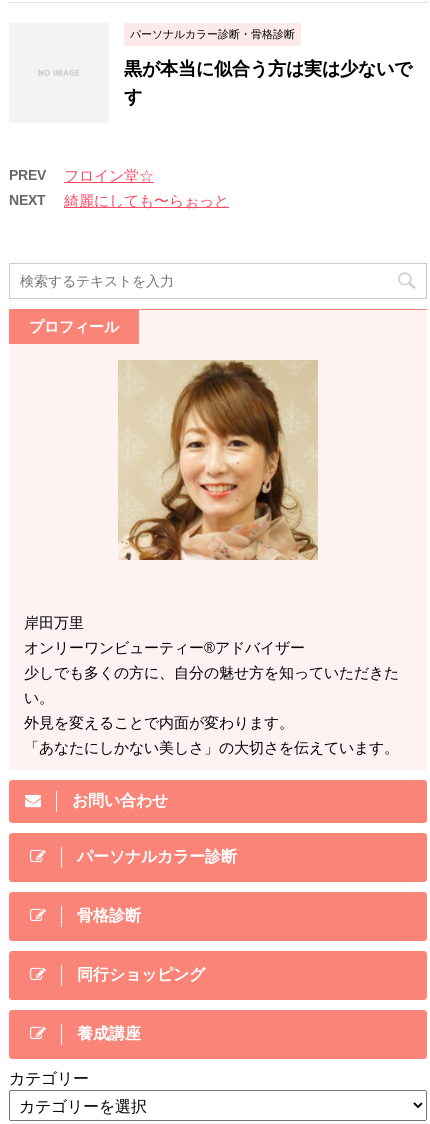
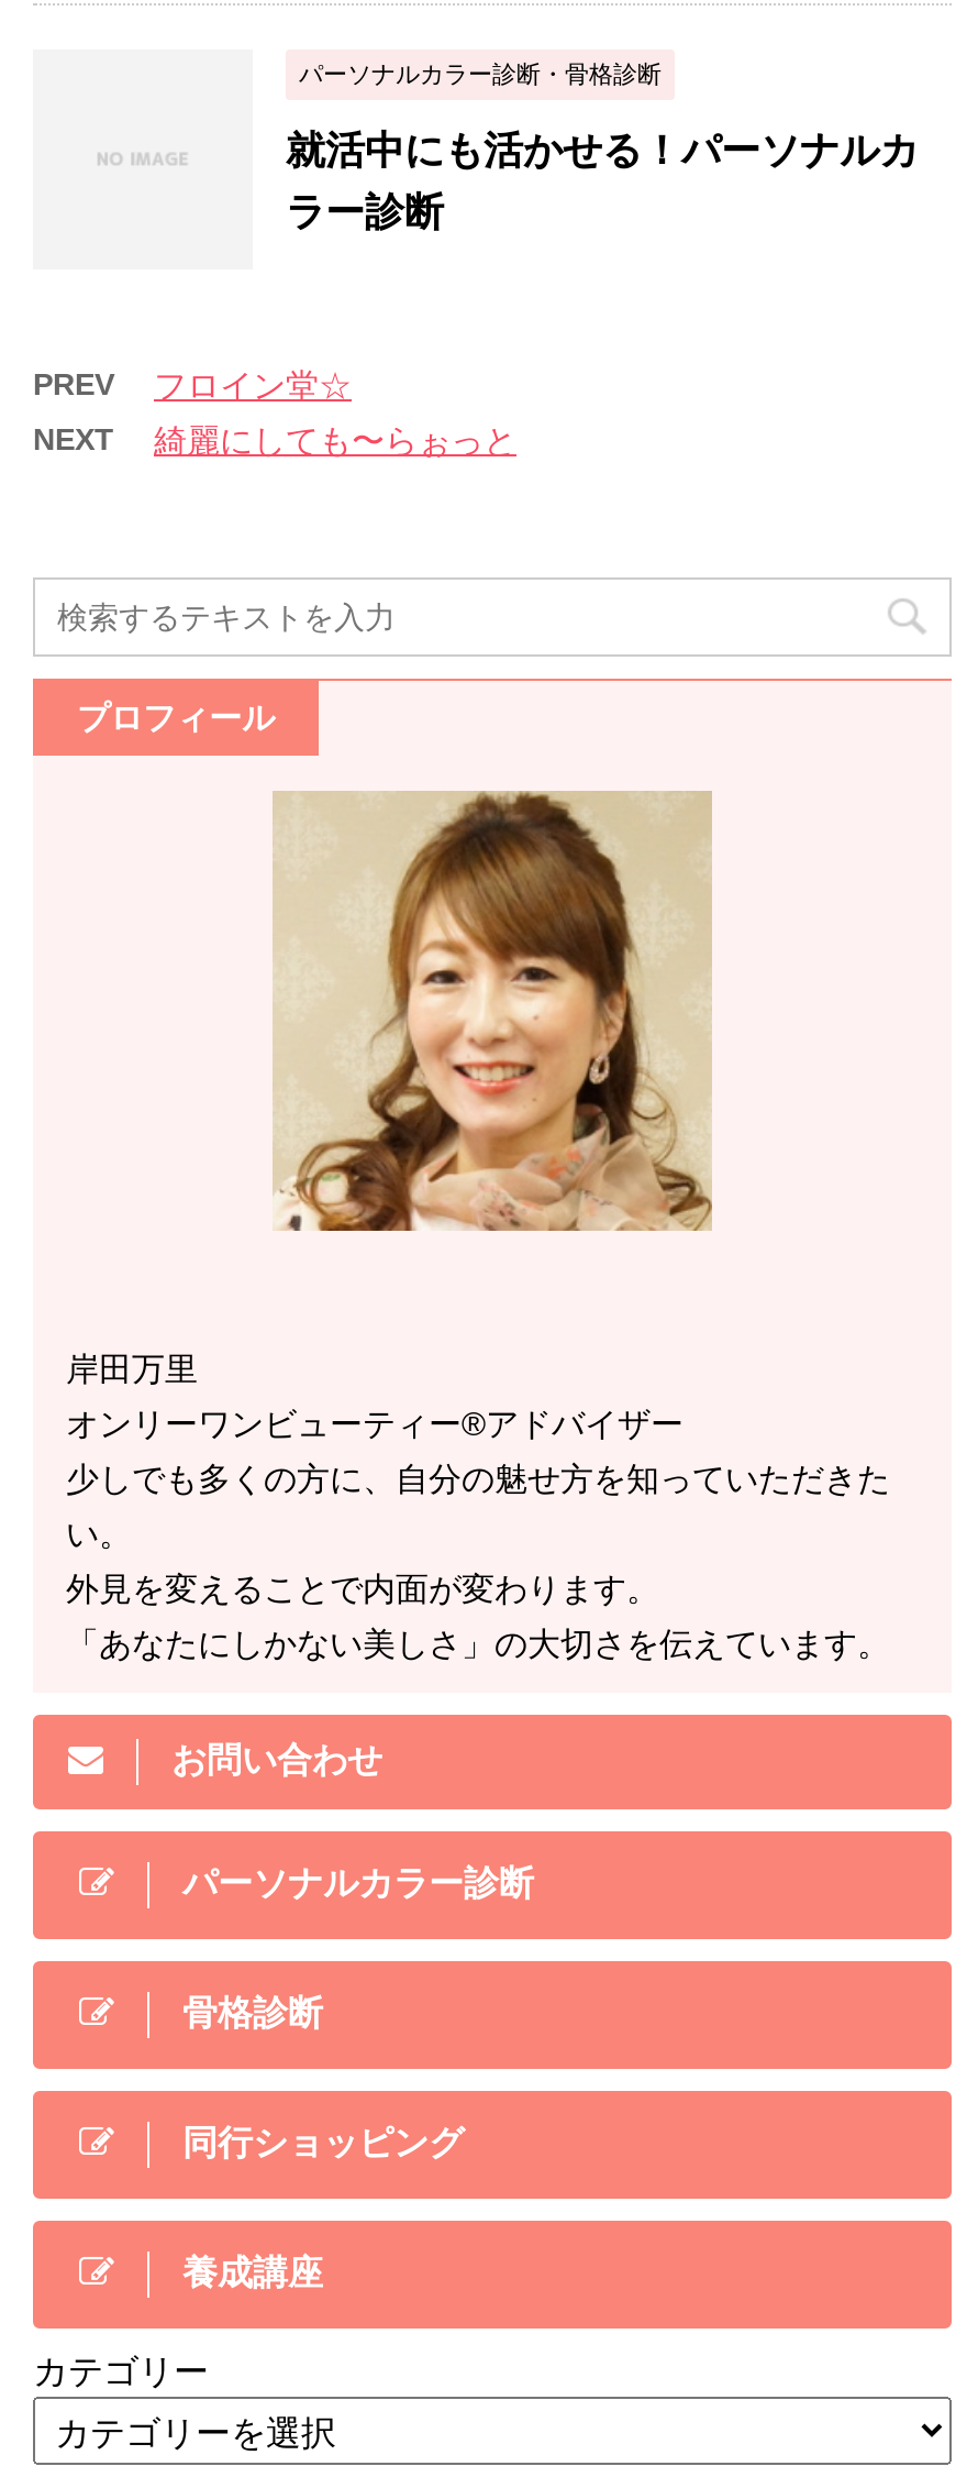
[124,59,412,107] 黒が本当に似合う方は実は少ないで | す -> [286,128,919,234] 就活中にも活かせる！パーソナルカ | ラー診断

